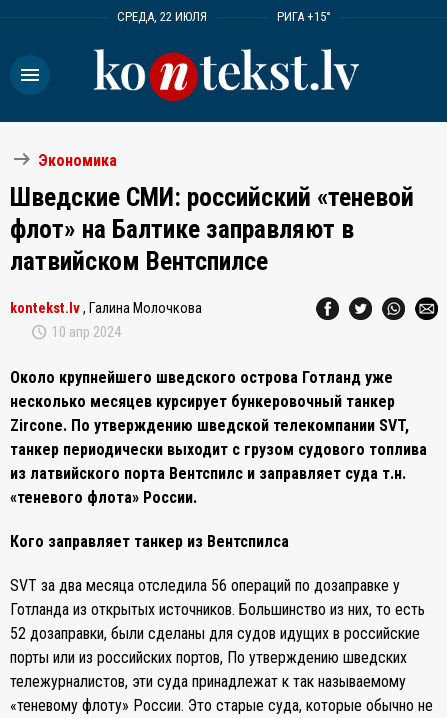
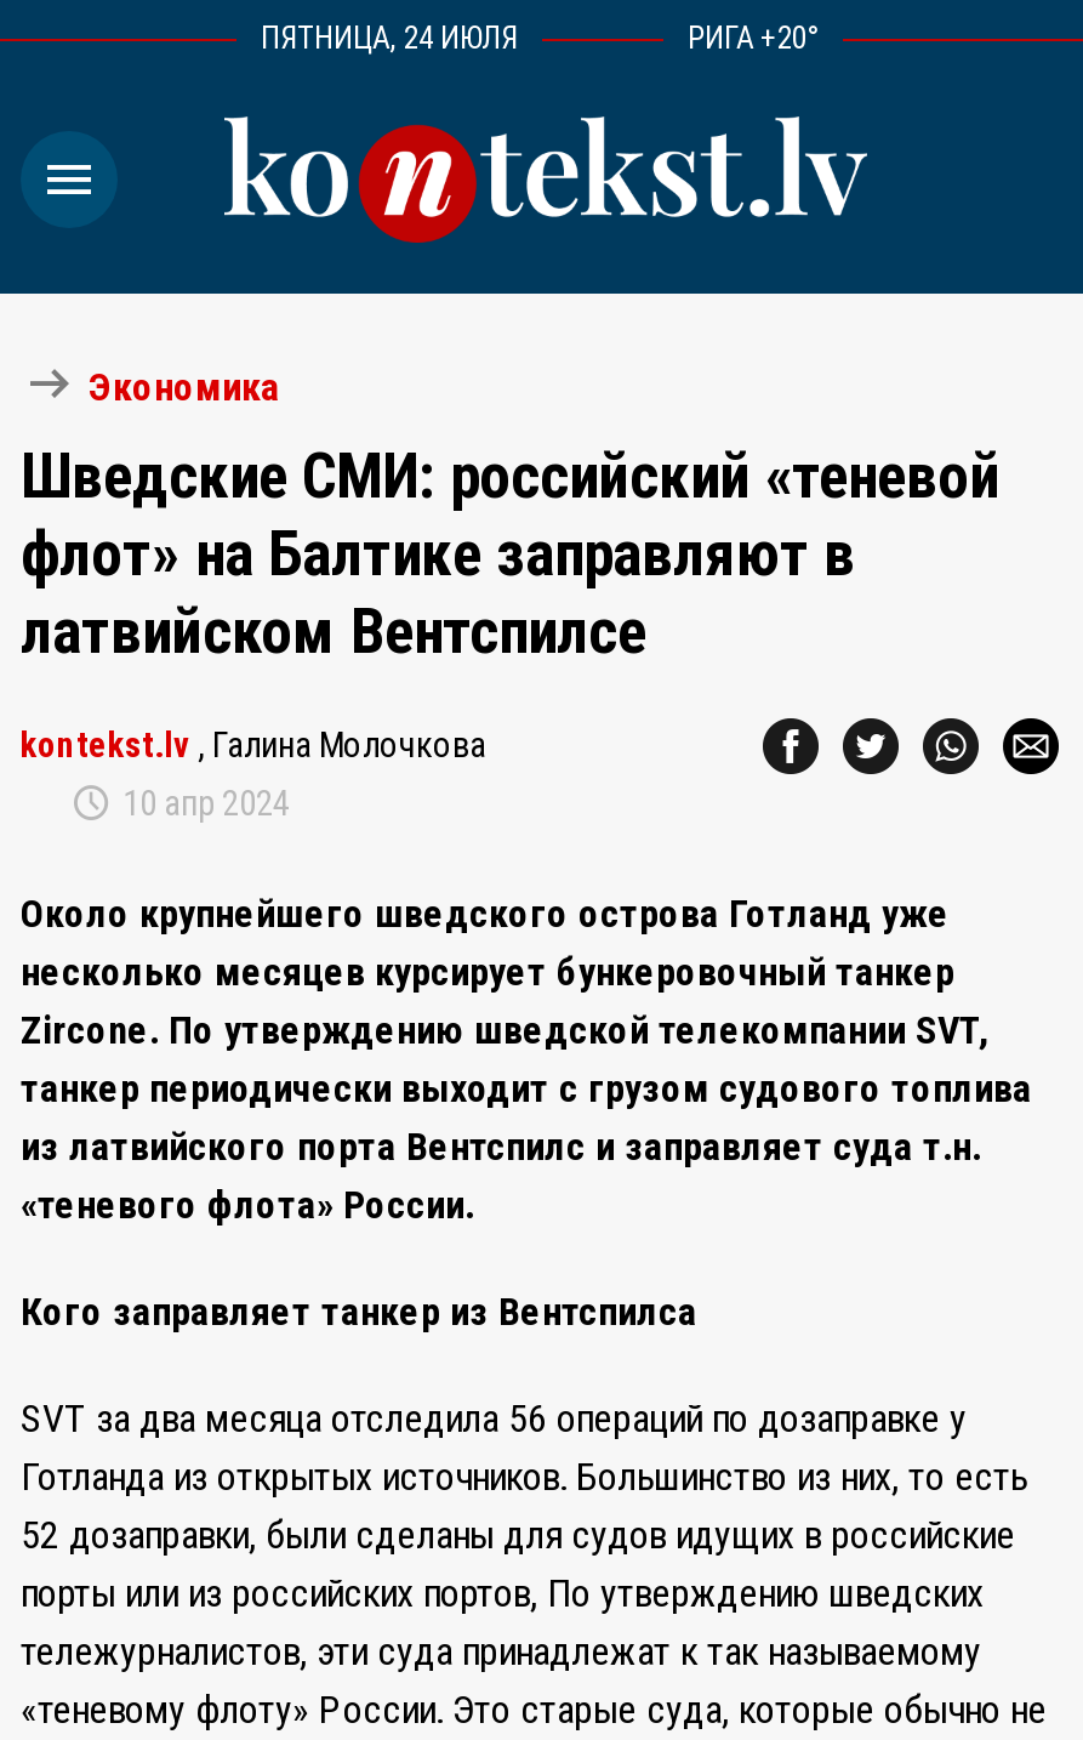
[117,9,207,24] СРЕДА, 22 ИЮЛЯ -> [261,19,518,56] ПЯТНИЦА, 24 ИЮЛЯ
[277,9,331,24] РИГА +15° -> [688,19,819,56] РИГА +20°

